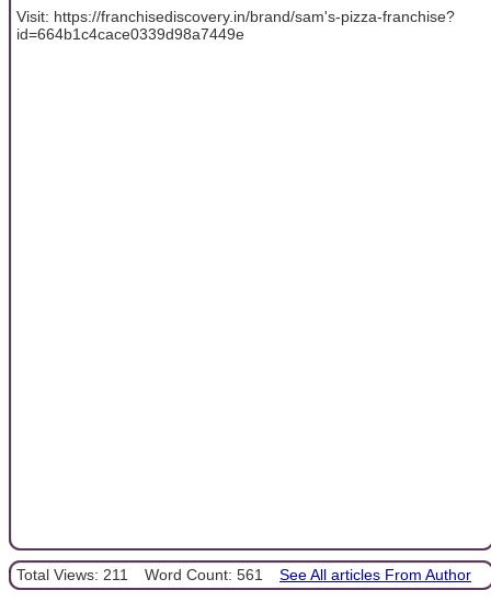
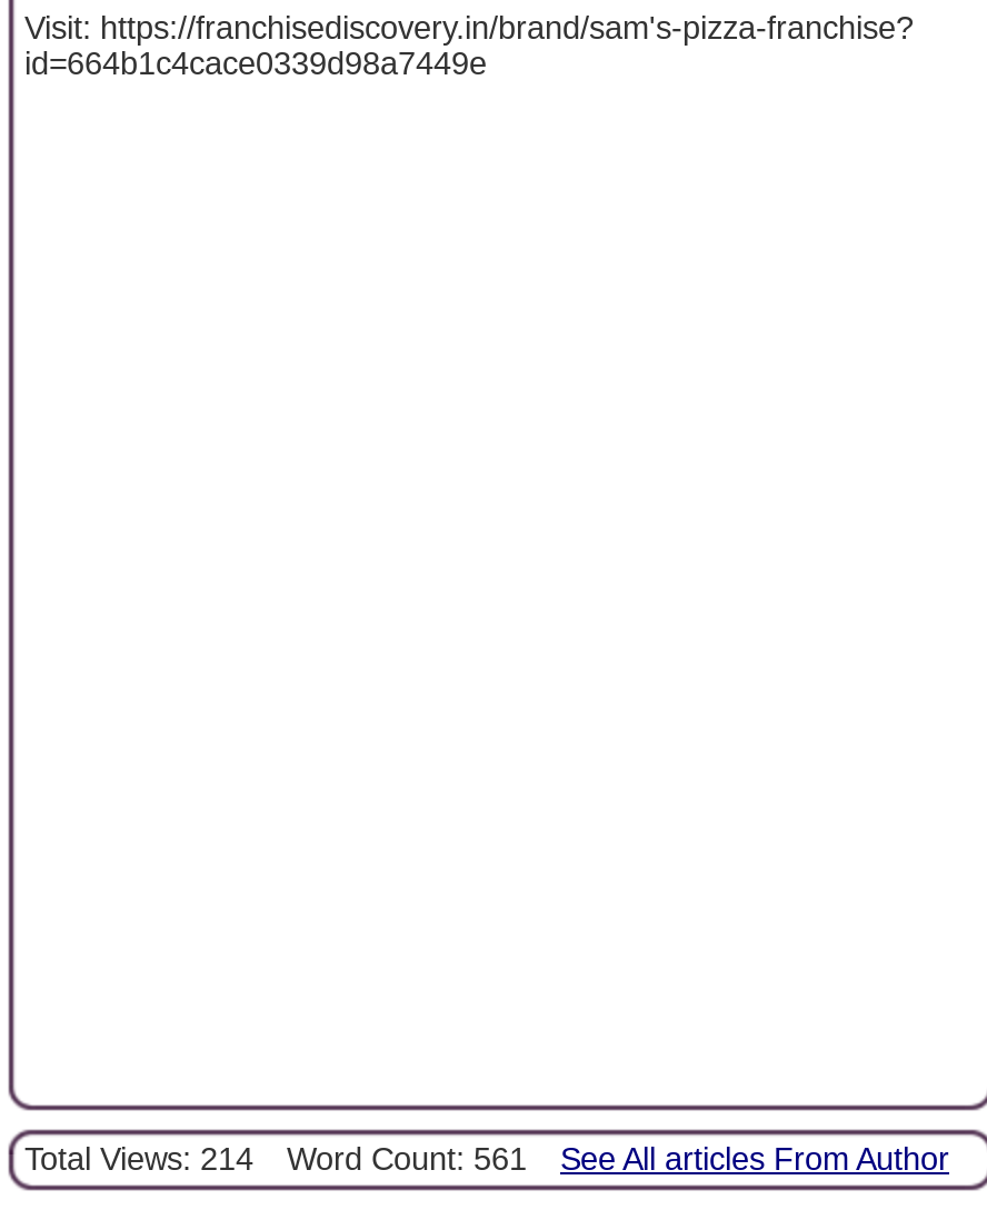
[16,566,471,584] Total Views: 211 Word Count: 561 See All articles From Author -> [24,1142,949,1178] Total Views: 214 Word Count: 561 See All articles From Author

